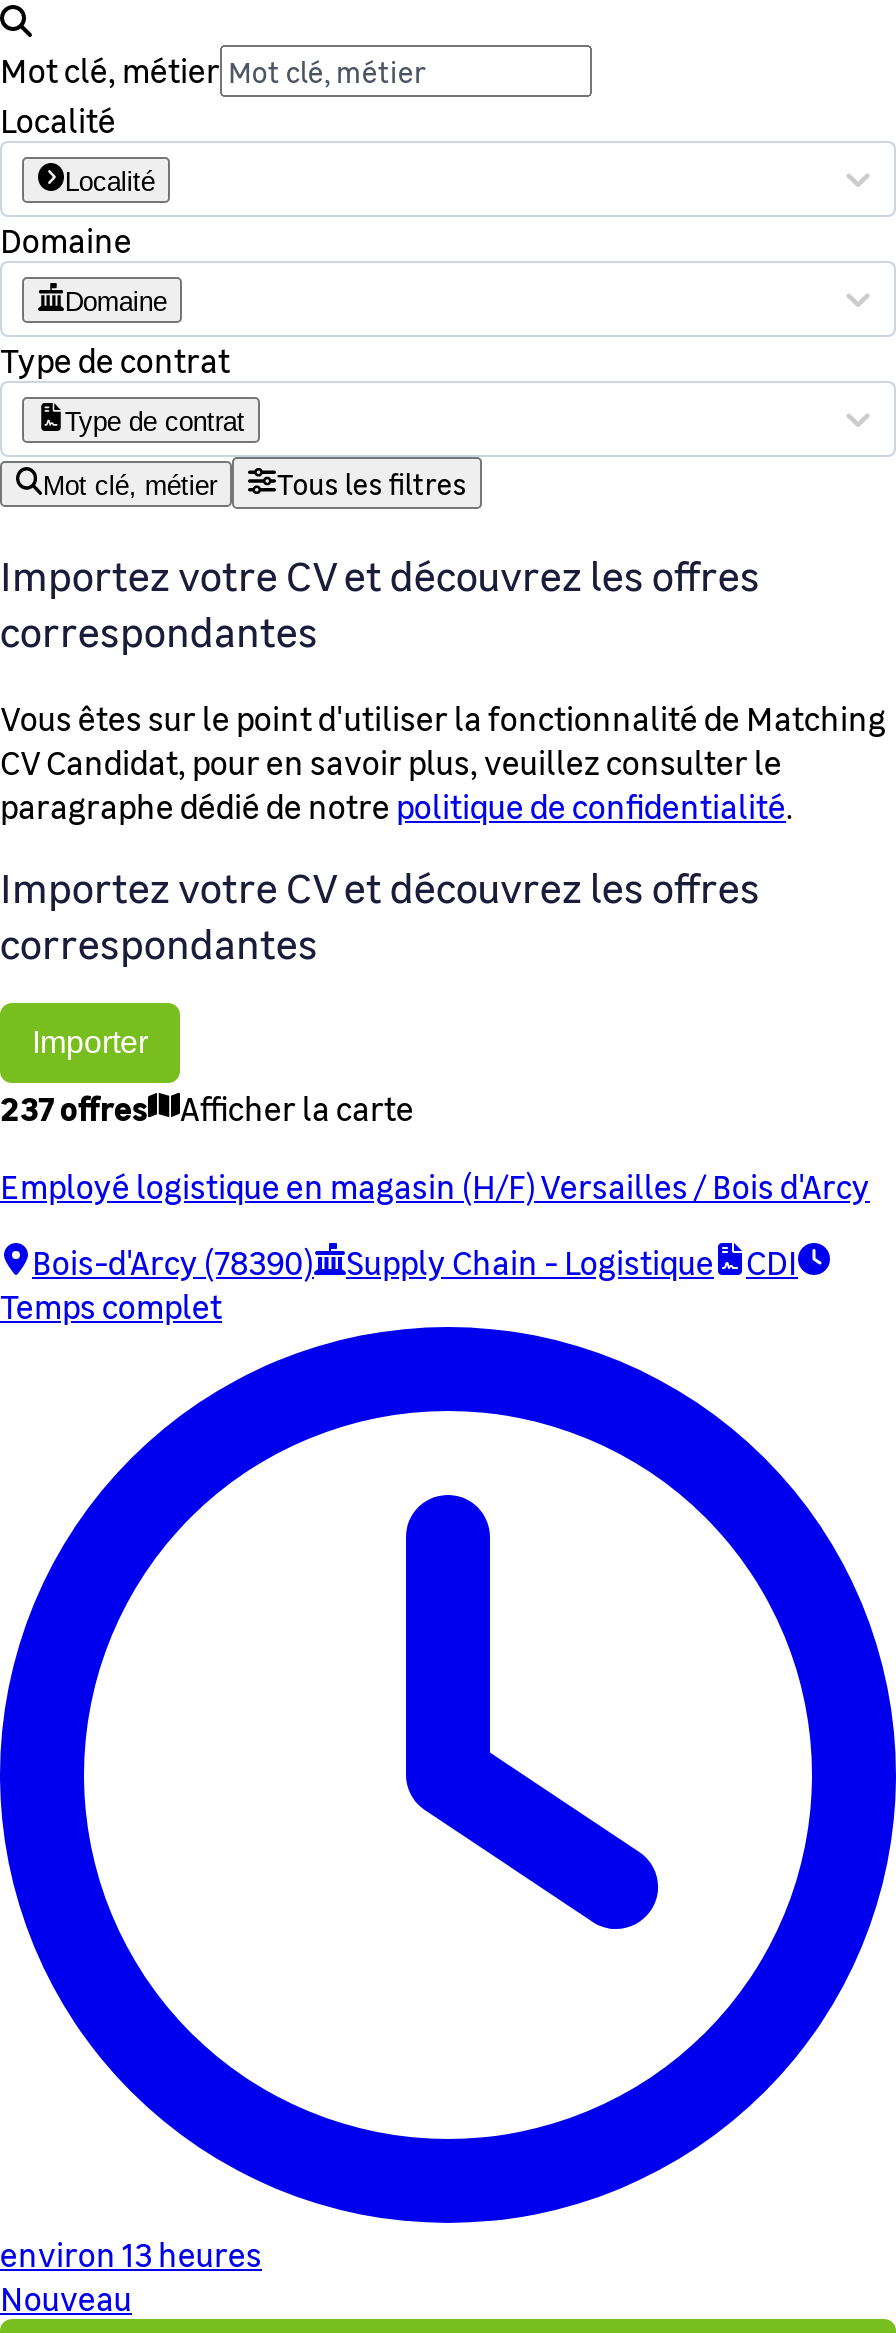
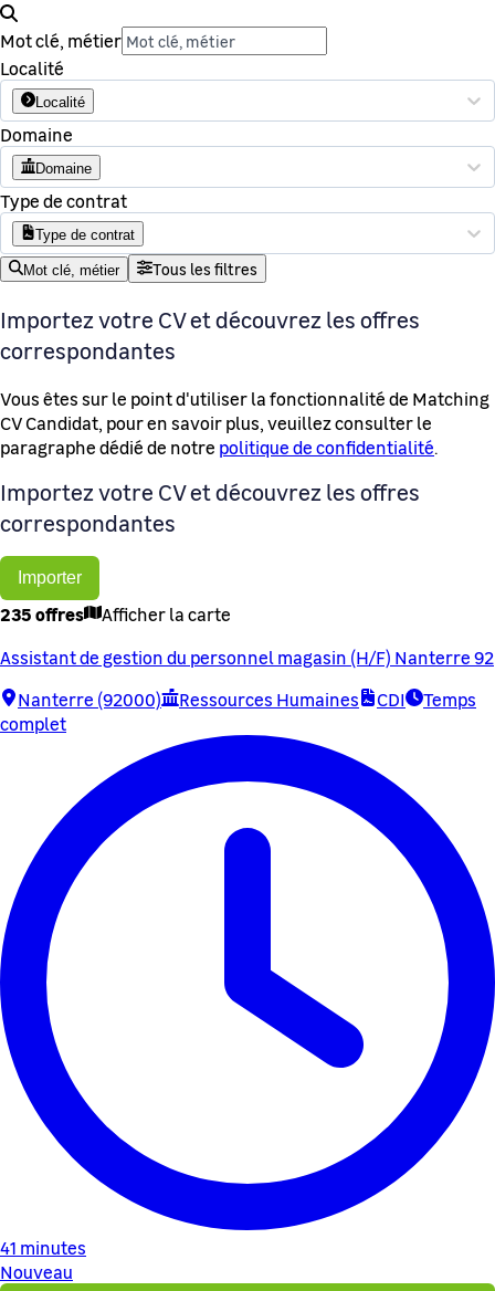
[0,1083,414,1131] 237 offres Afficher la carte -> [0,600,231,627] 235 offres Afficher la carte
[0,1163,870,1207] Employé logistique en magasin (H/F) Versailles / Bois d'Arcy -> [0,645,494,669] Assistant de gestion du personnel magasin (H/F) Nanterre 92
[32,1239,714,1283] Bois-d'Arcy (78390) | Supply Chain - Logistique -> [18,687,359,711] Nanterre (92000) | Ressources Humaines
[0,2231,262,2275] environ 13 heures -> [0,1235,86,1259] 41 minutes

